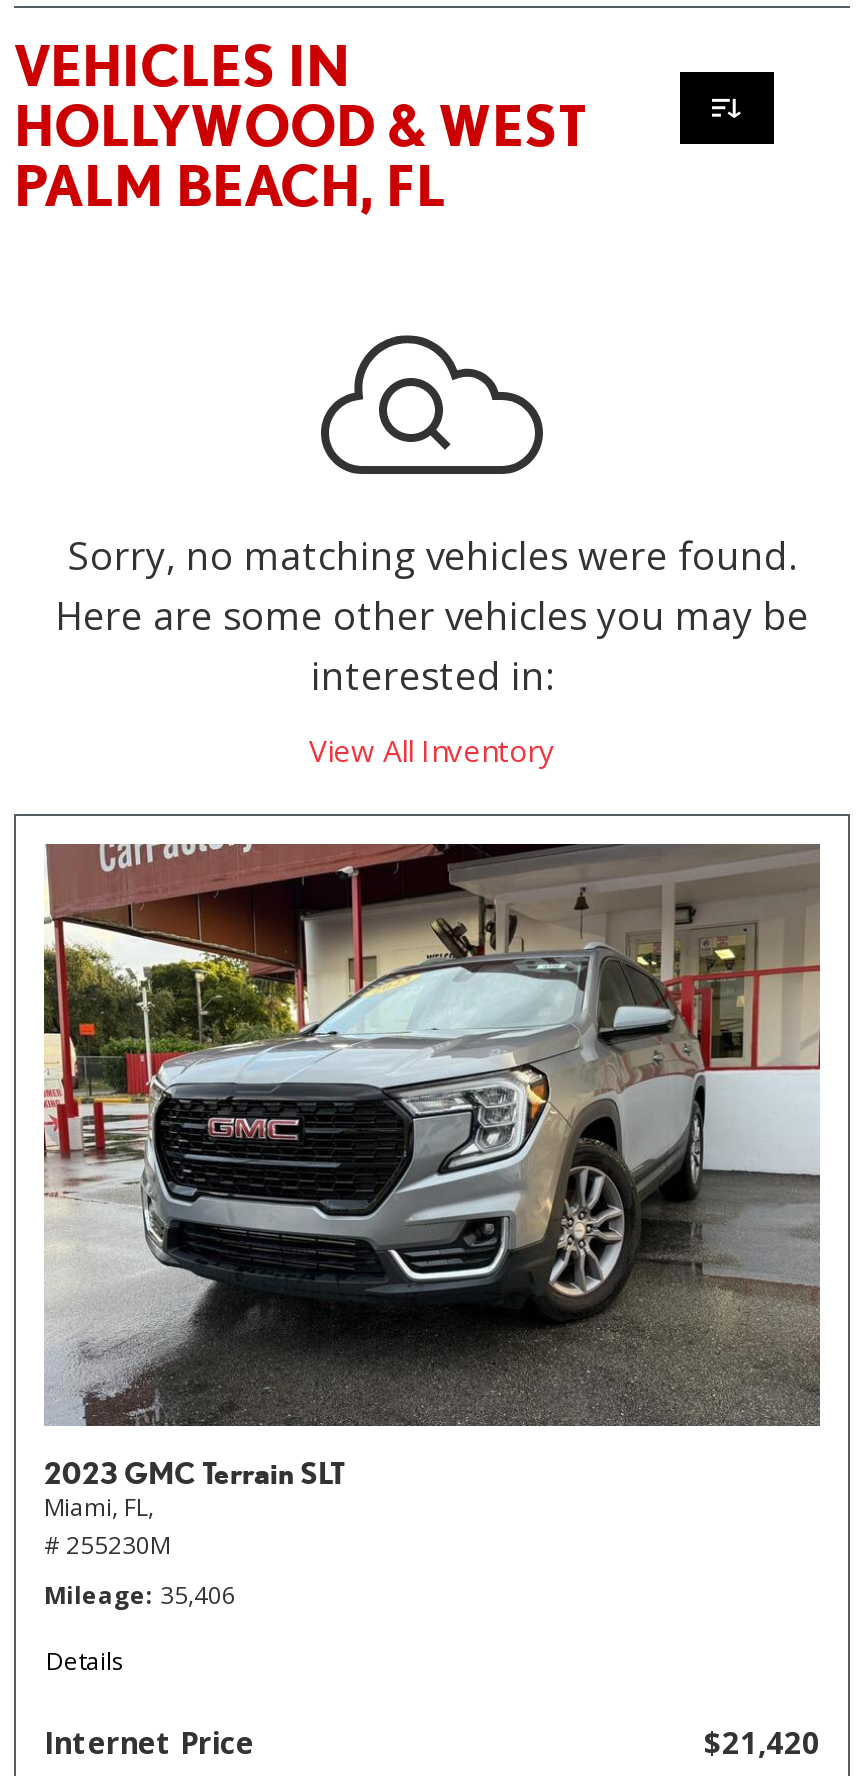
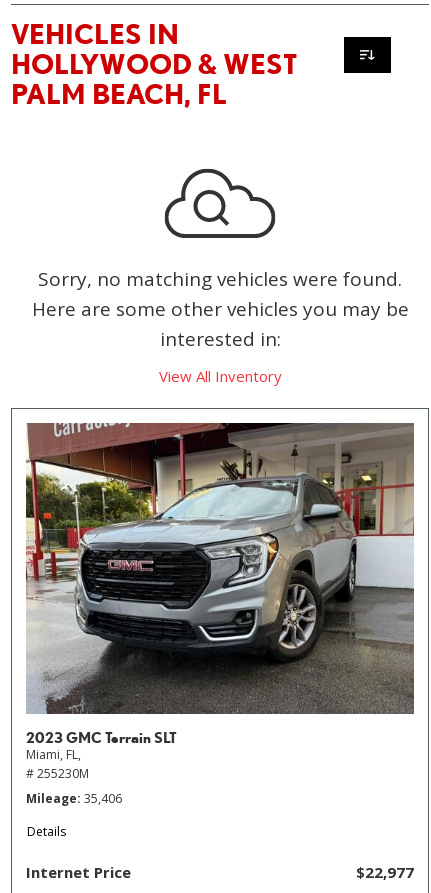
[704,1721,820,1761] $21,420 -> [356,862,414,882] $22,977

